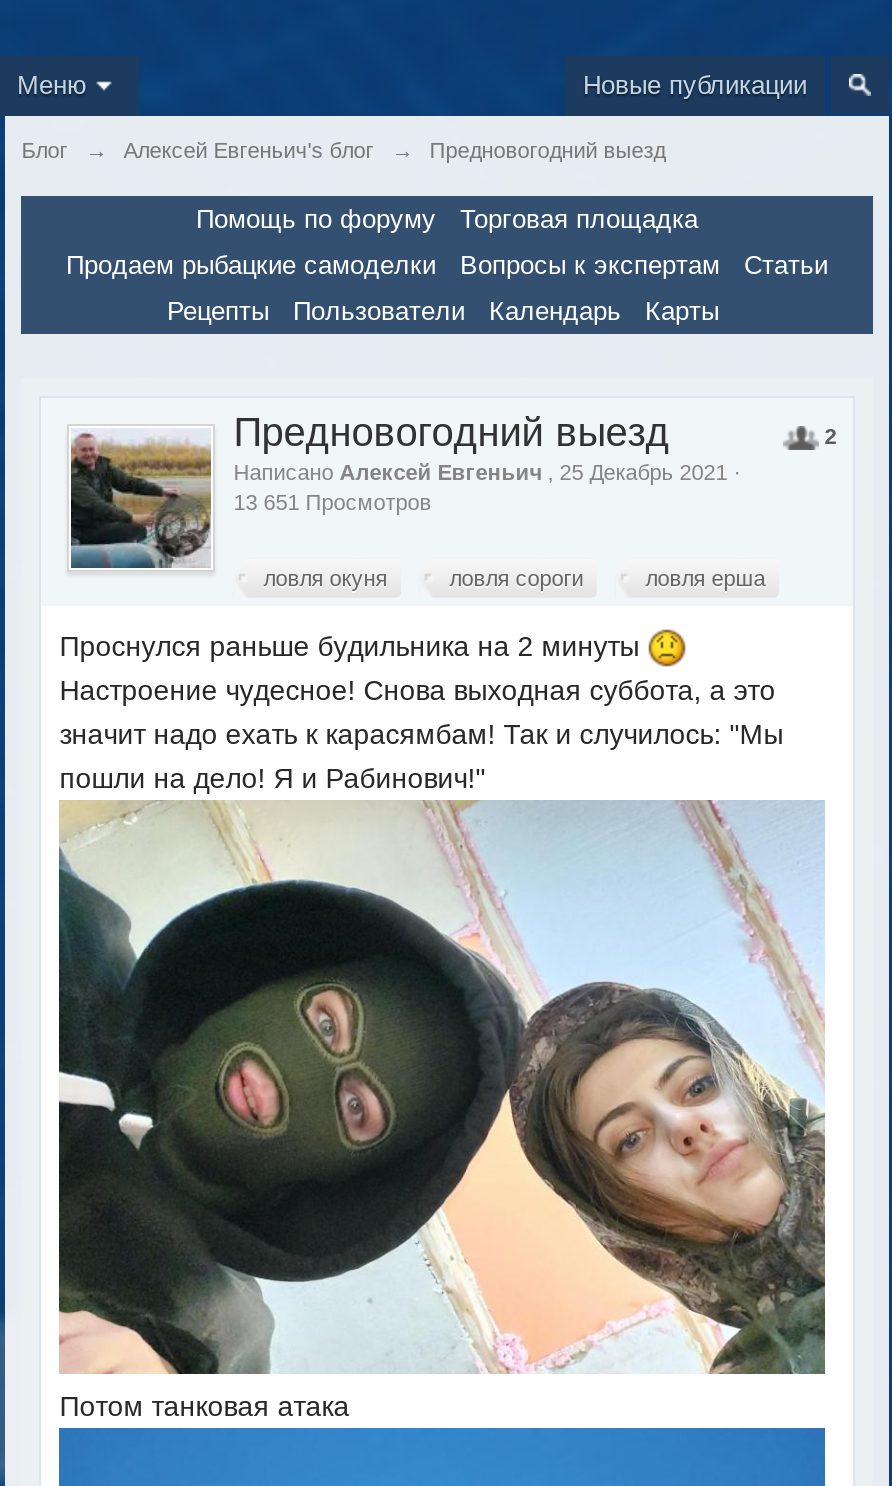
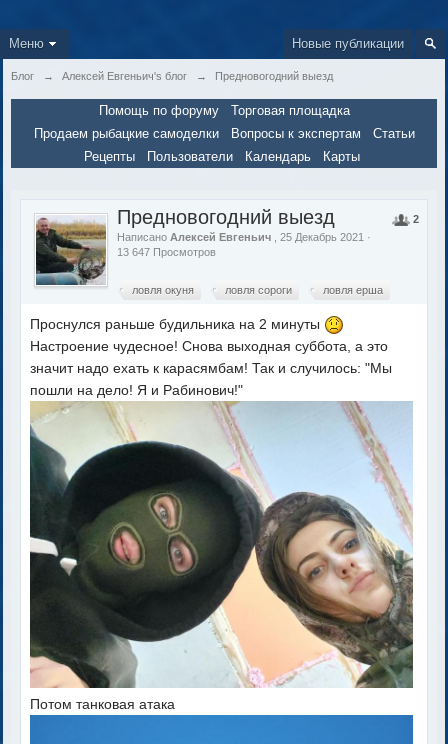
[233,490,431,514] 13 651 Просмотров -> [117,246,216,258] 13 647 Просмотров

